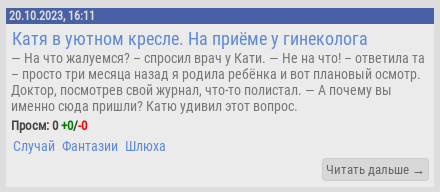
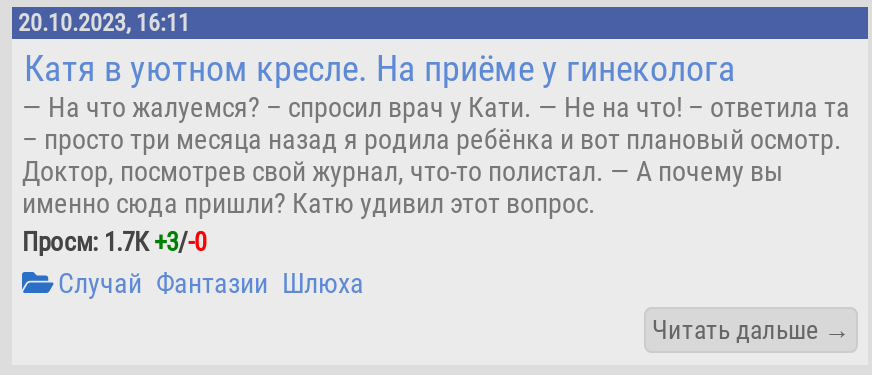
[11,118,87,133] Проcм: 0+0/-0 -> [22,227,206,257] Проcм: 1.7К+3/-0

